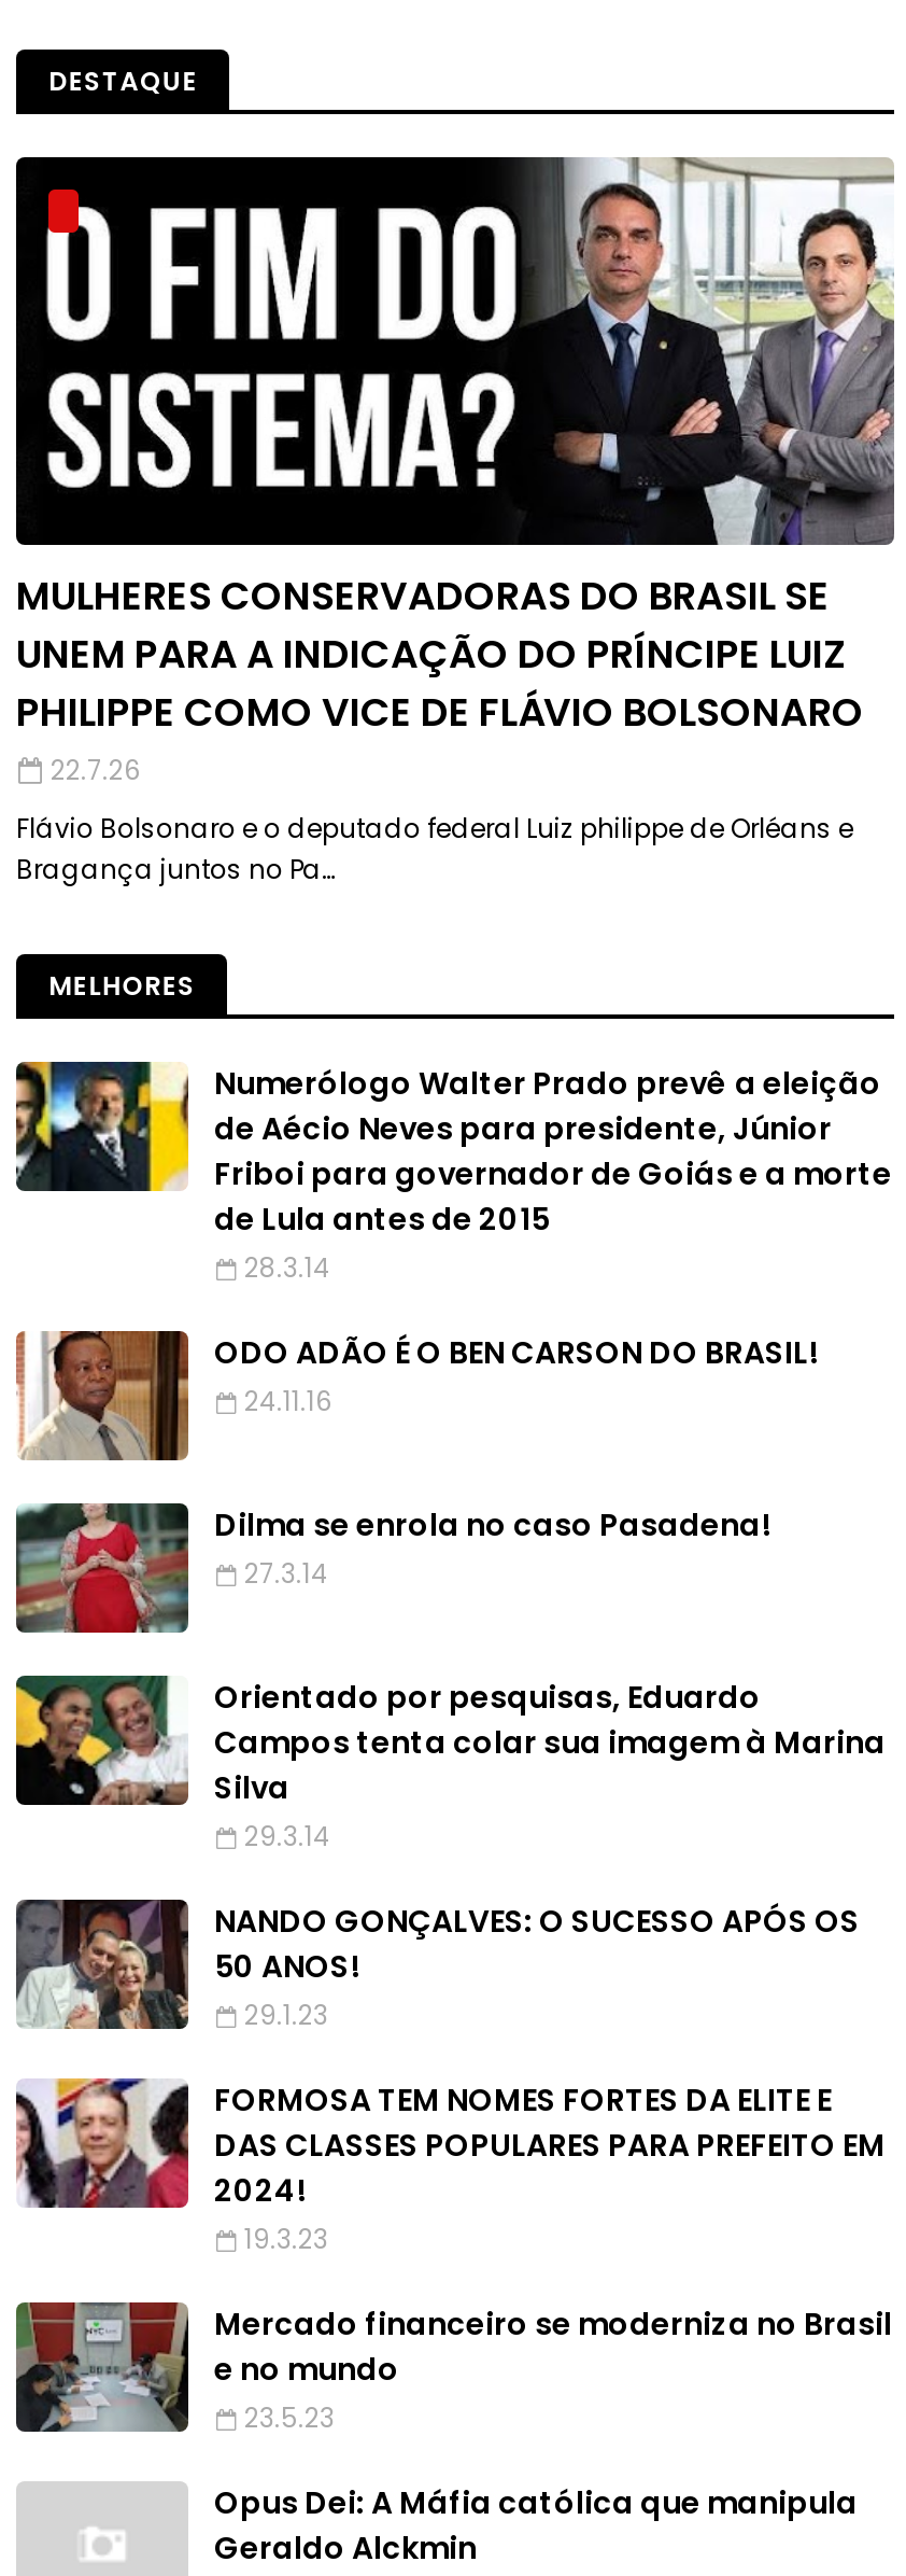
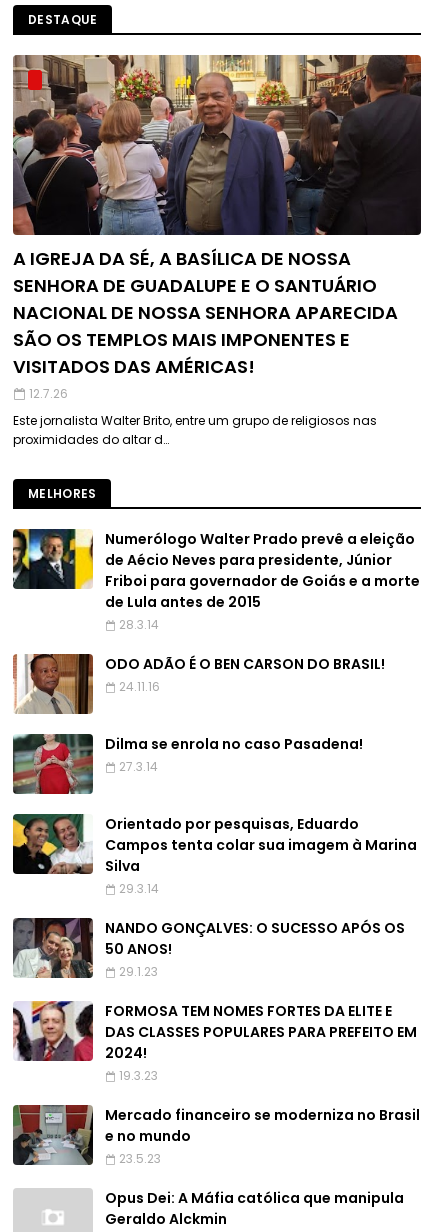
[14,155,894,788] [image] | MULHERES CONSERVADORAS DO BRASIL SE | UNEM PARA A INDICAÇÃO DO PRÍNCIPE LUIZ | PHILIPPE COMO VICE DE FLÁVIO BOLSONARO | 22.7.26 -> [12,54,422,402] [image] | A IGREJA DA SÉ, A BASÍLICA DE NOSSA | SENHORA DE GUADALUPE E O SANTUÁRIO | NACIONAL DE NOSSA SENHORA APARECIDA | SÃO OS TEMPLOS MAIS IMPONENTES E | VISITADOS DAS AMÉRICAS! | 12.7.26
[16,810,853,887] Flávio Bolsonaro e o deputado federal Luiz philippe de Orléans e | Bragança juntos no Pa… -> [13,412,377,448] Este jornalista Walter Brito, entre um grupo de religiosos nas | proximidades do altar d…

